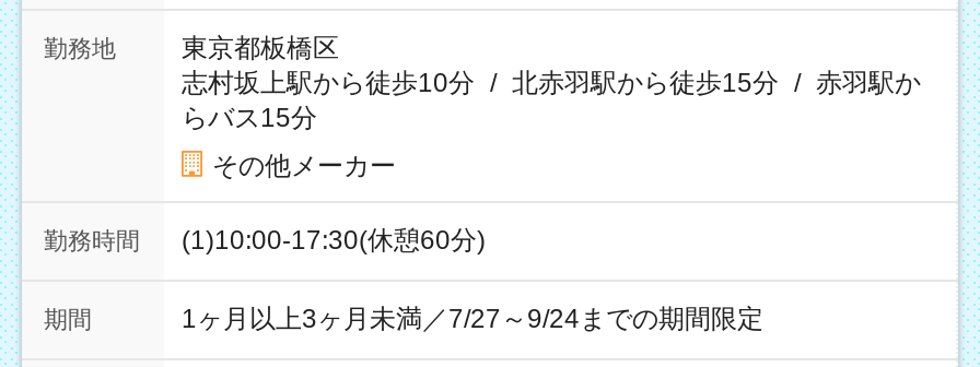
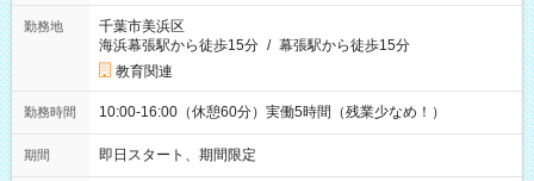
[182,33,921,133] 東京都板橋区 | 志村坂上駅から徒歩10分 / 北赤羽駅から徒歩15分 / 赤羽駅か | らバス15分 -> [99,18,410,54] 千葉市美浜区 | 海浜幕張駅から徒歩15分 / 幕張駅から徒歩15分
[212,151,396,181] その他メーカー -> [116,63,173,80] 教育関連
[182,225,486,256] (1)10:00-17:30(休憩60分) -> [99,104,446,120] 10:00-16:00（休憩60分）実働5時間（残業少なめ！）
[182,304,763,334] 1ヶ月以上3ヶ月未満／7/27～9/24までの期間限定 -> [99,146,256,163] 即日スタート、期間限定

